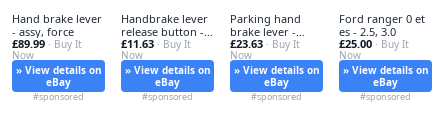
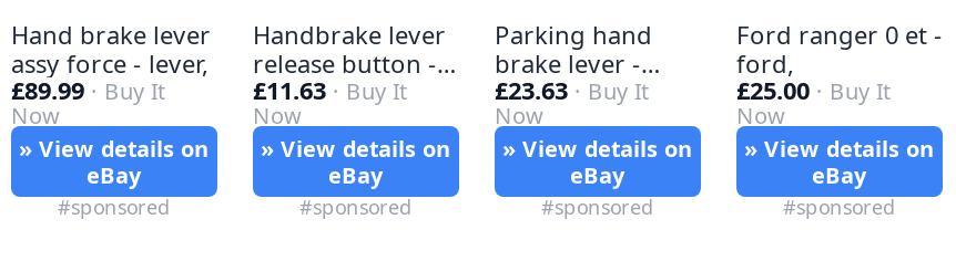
[339,11,425,39] Ford ranger 0 et | es - 2.5, 3.0 -> [736,17,943,79] Ford ranger 0 et - | ford,
[12,24,74,39] - assy, force -> [11,46,209,79] assy force - lever,

